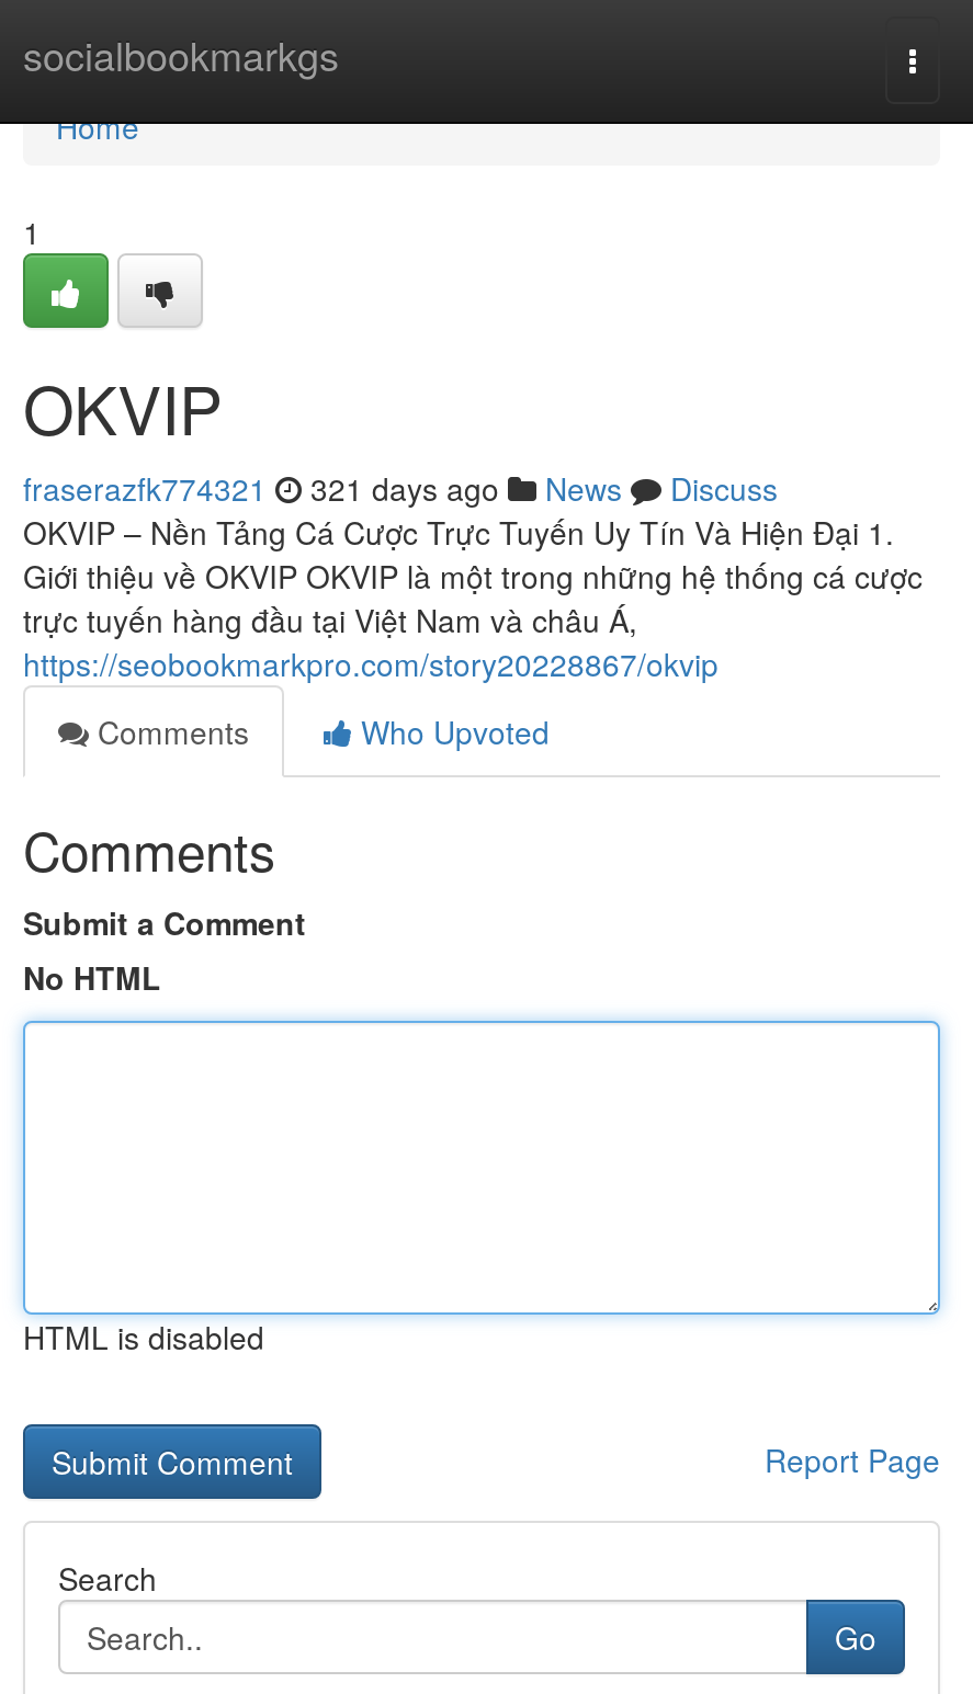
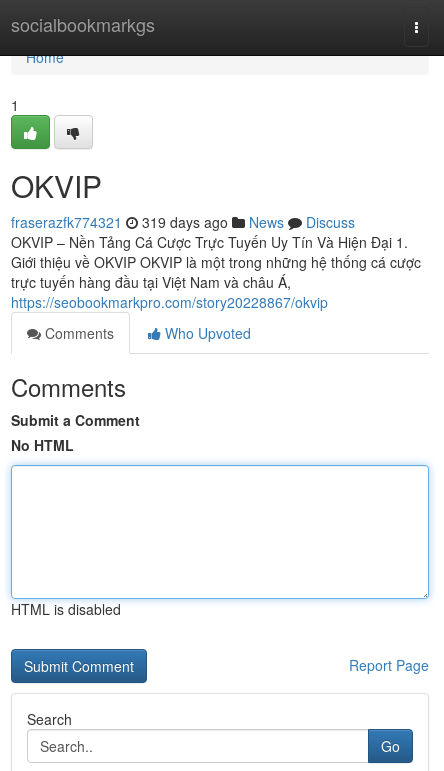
[23,466,778,510] fraserazfk774321 321 days ago News Discuss -> [11,212,355,232] fraserazfk774321 319 days ago News Discuss

